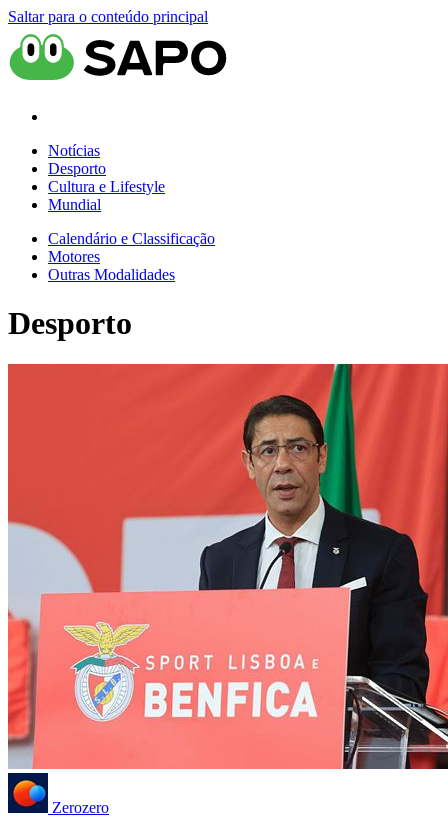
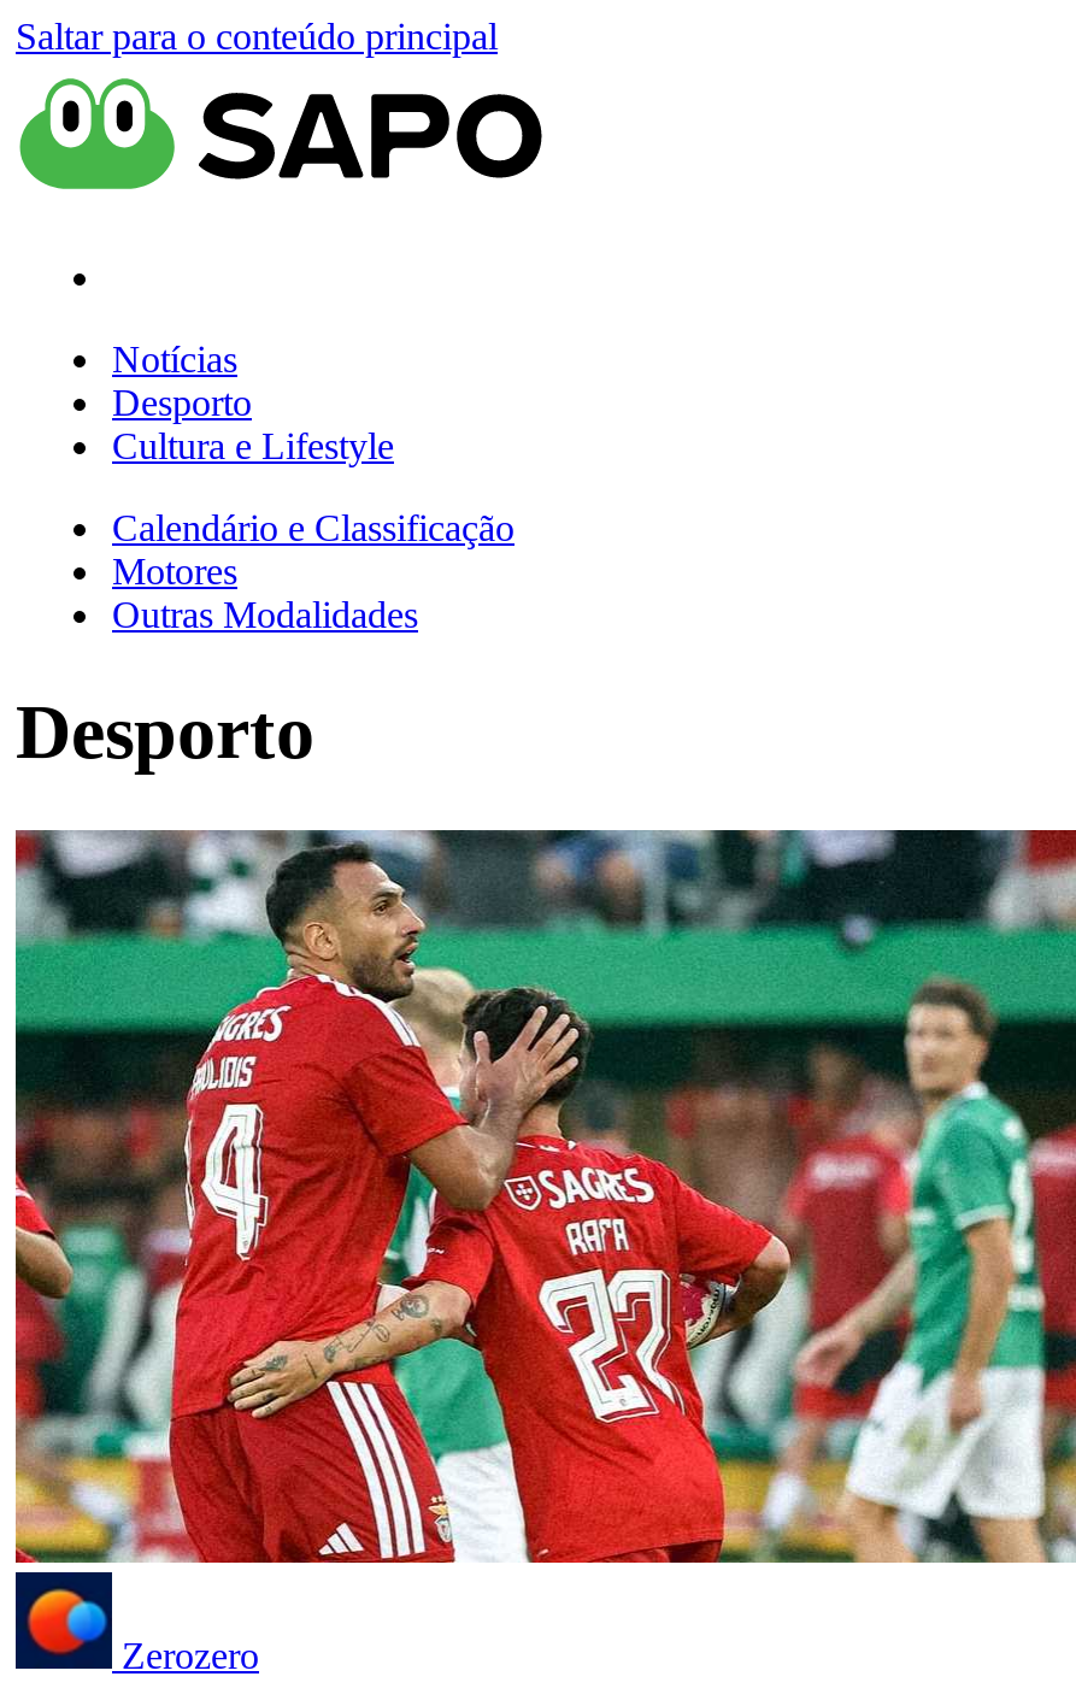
[48,196,101,213] Mundial -> none
[7,363,445,770] [image] -> [13,828,1069,1565] [image]

